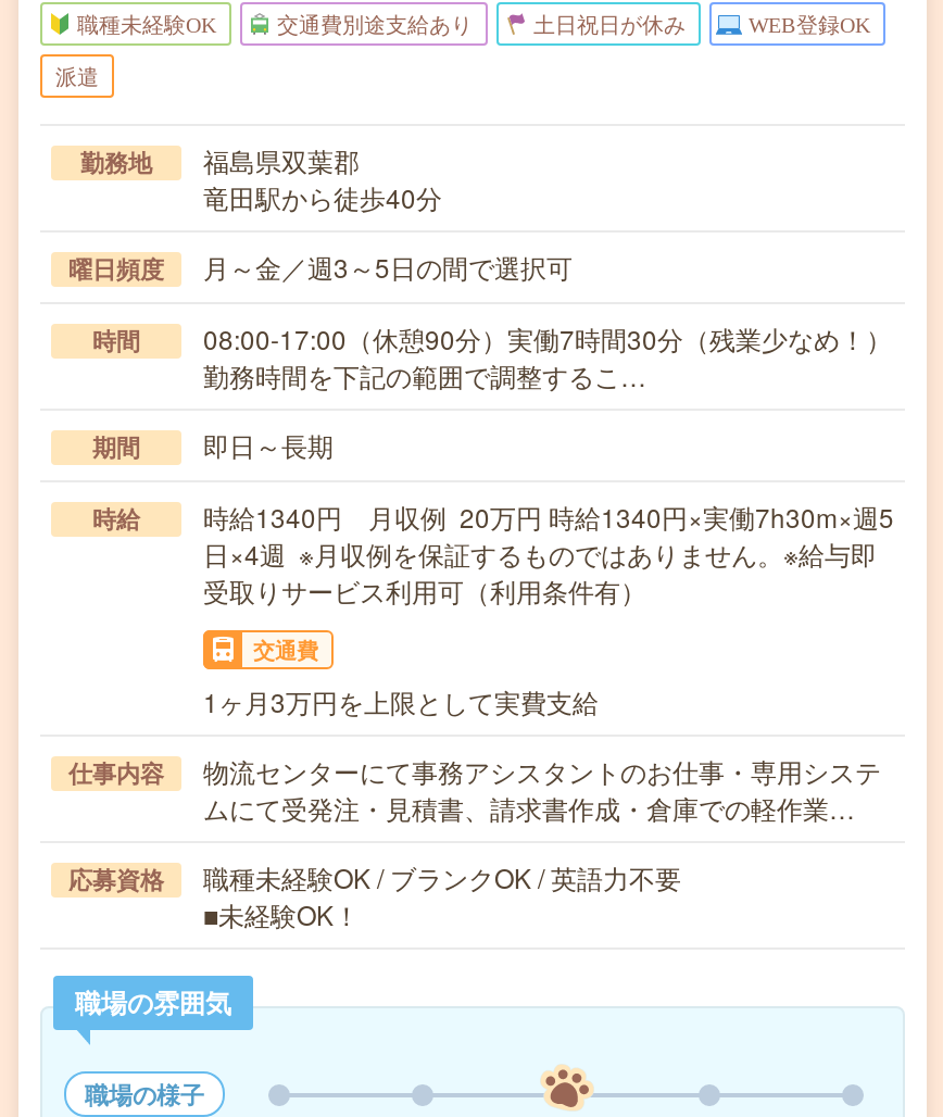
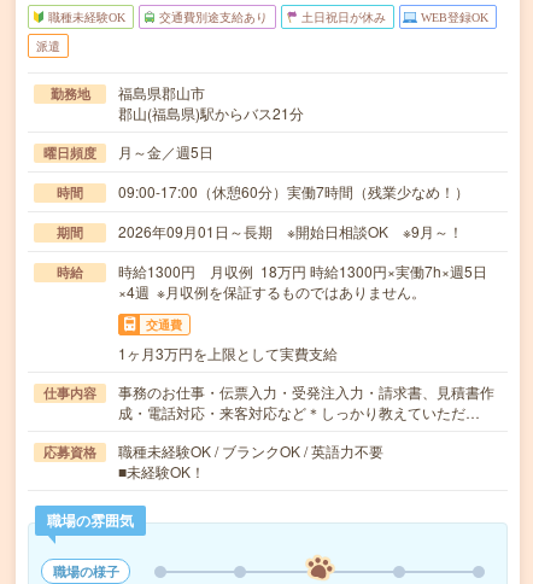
[203,141,442,215] 福島県双葉郡 | 竜田駅から徒歩40分 -> [118,82,304,123] 福島県郡山市 | 郡山(福島県)駅からバス21分
[203,248,573,285] 月～金／週3～5日の間で選択可 -> [118,141,213,162] 月～金／週5日
[203,319,892,393] 08:00-17:00（休憩90分）実働7時間30分（残業少なめ！） | 勤務時間を下記の範囲で調整するこ… -> [118,181,469,202] 09:00-17:00（休憩60分）実働7時間（残業少なめ！）
[203,426,334,463] 即日～長期 -> [118,221,463,241] 2026年09月01日～長期 ※開始日相談OK ※9月～！
[203,498,894,608] 時給1340円 月収例 20万円 時給1340円×実働7h30m×週5 | 日×4週 ※月収例を保証するものではありません。※給与即 | 受取りサービス利用可（利用条件有） -> [118,261,487,302] 時給1300円 月収例 18万円 時給1300円×実働7h×週5日 | ×4週 ※月収例を保証するものではありません。
[203,752,881,826] 物流センターにて事務アシスタントのお仕事・専用システ | ムにて受発注・見積書、請求書作成・倉庫での軽作業… -> [118,381,494,422] 事務のお仕事・伝票入力・受発注入力・請求書、見積書作 | 成・電話対応・来客対応など＊しっかり教えていただ…

